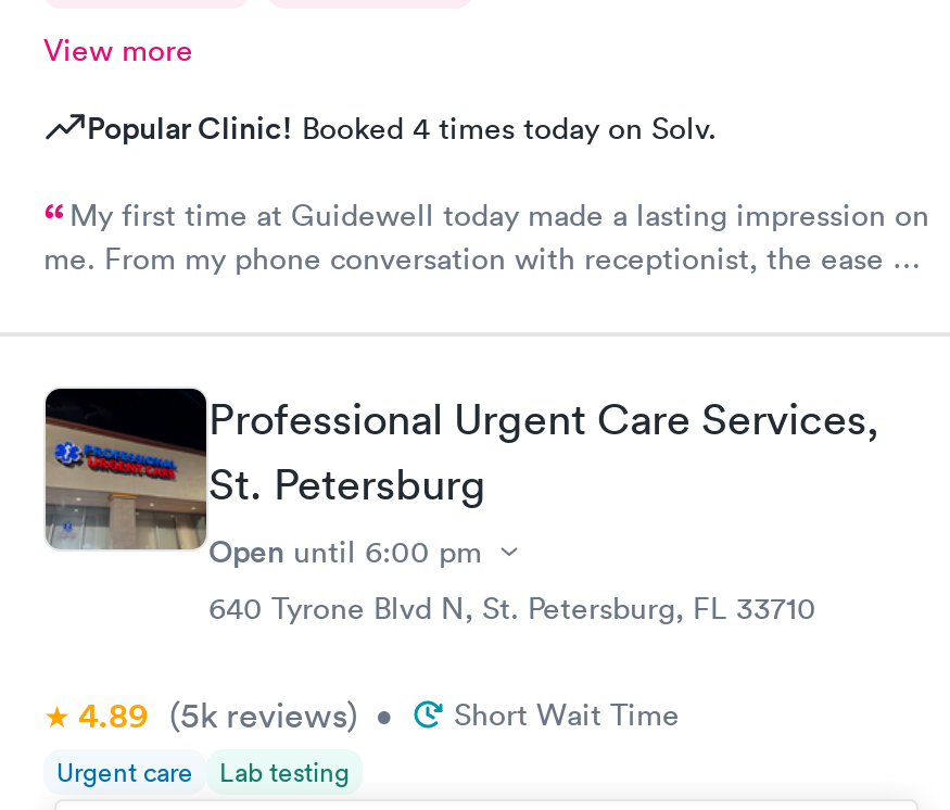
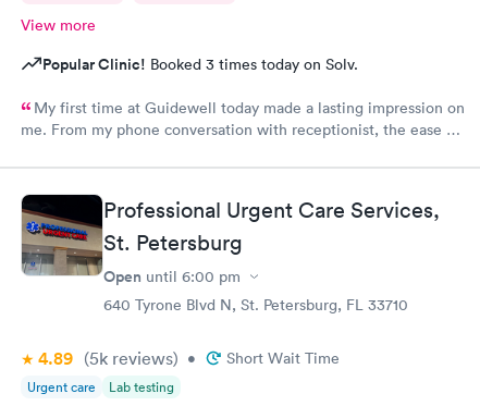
[87,105,717,149] Popular Clinic! Booked 4 times today on Solv. -> [42,53,358,75] Popular Clinic! Booked 3 times today on Solv.

